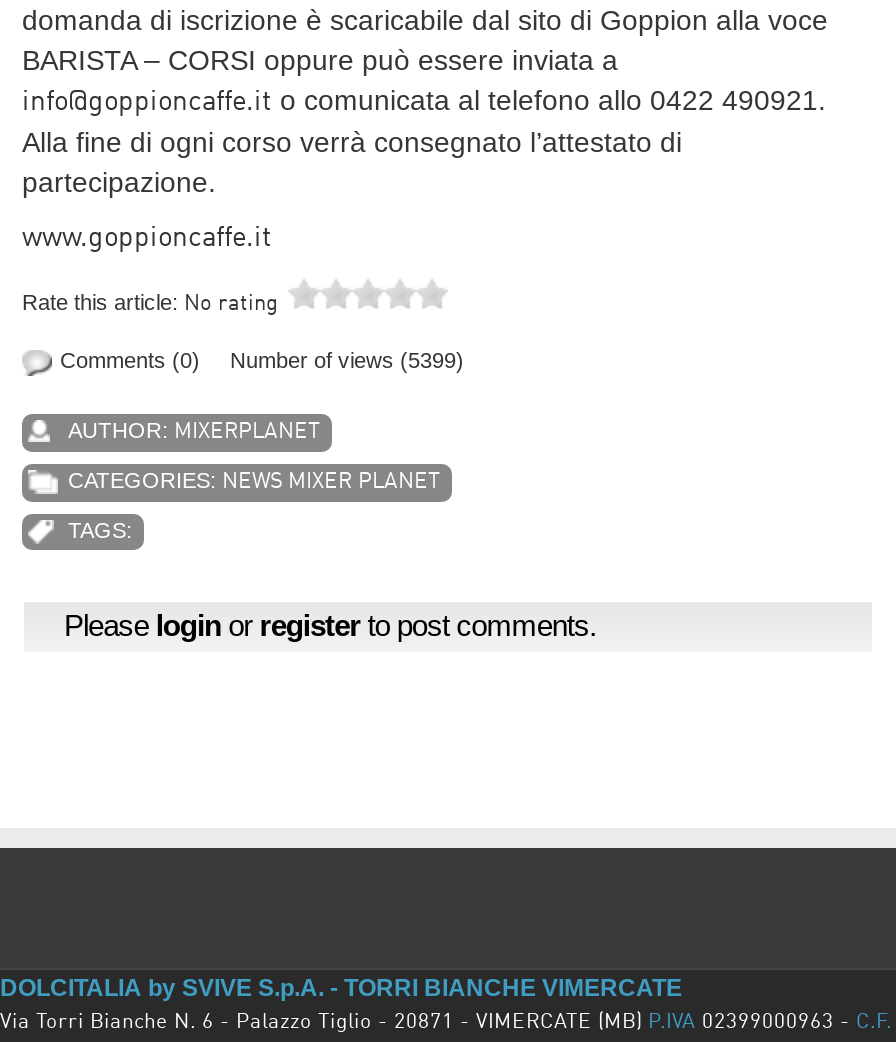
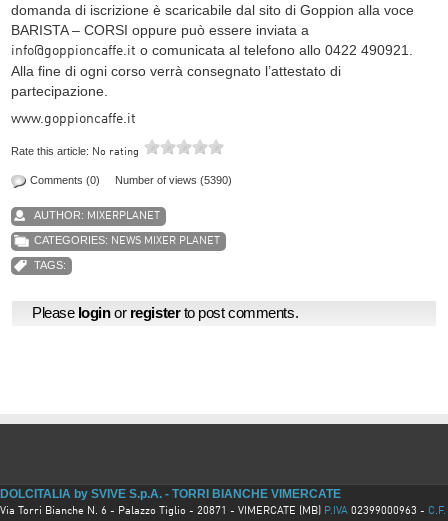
[230,348,464,372] Number of views (5399) -> [115,174,232,186] Number of views (5390)

